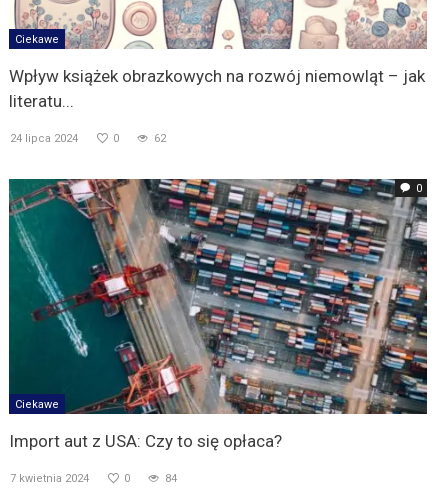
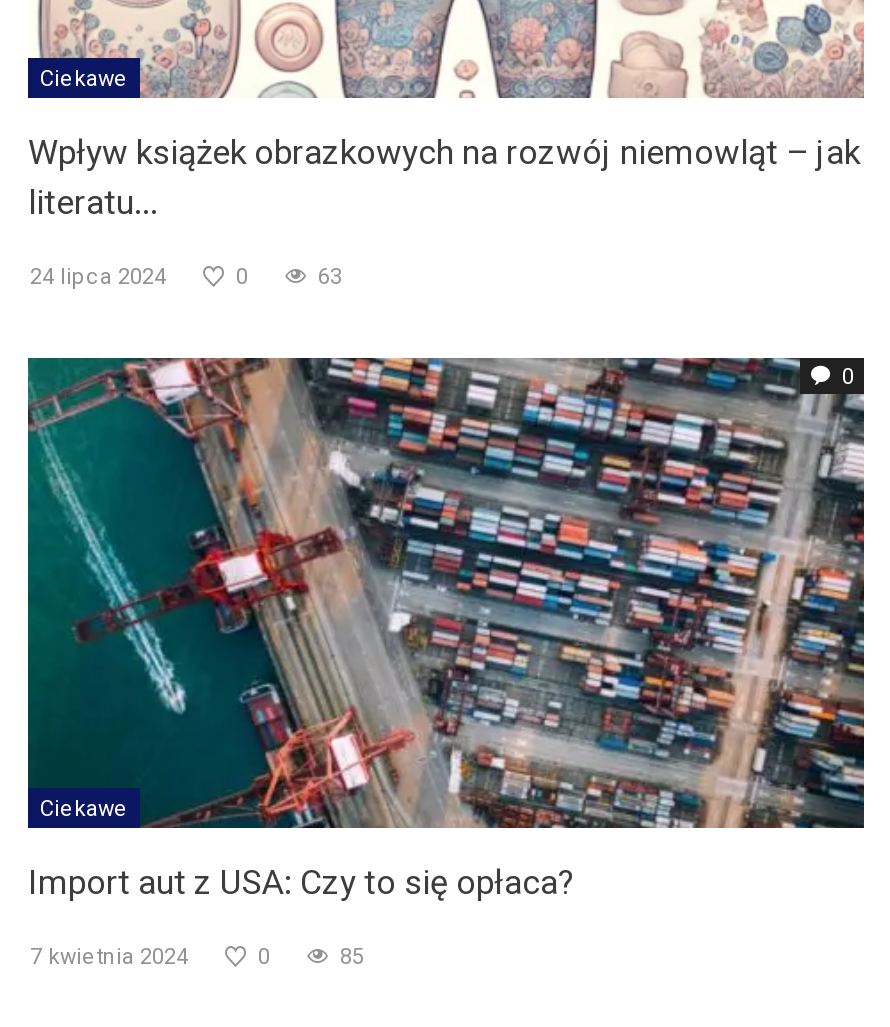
[154,132,166,145] 62 -> [318,264,342,290] 63
[165,472,177,485] 84 -> [340,944,364,970] 85

